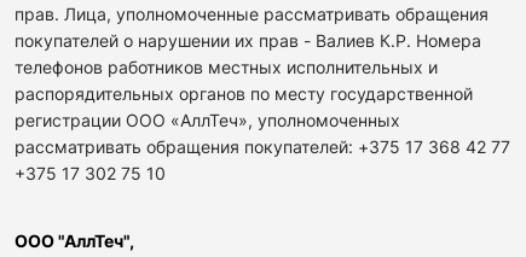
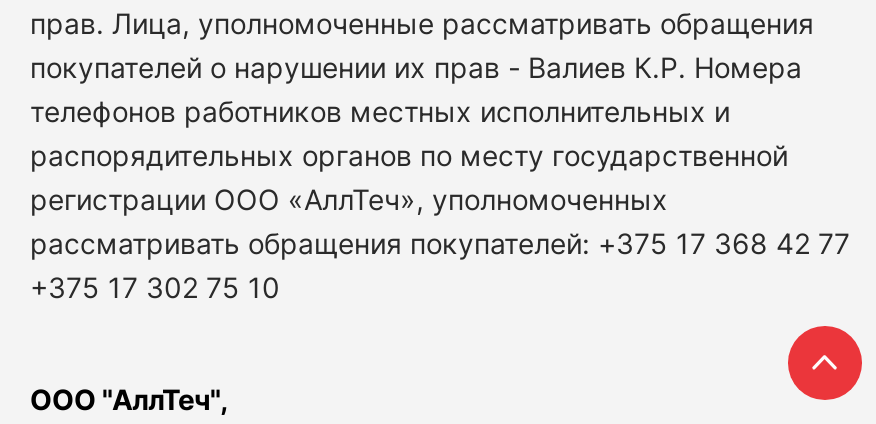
none -> [786,324,864,402] [image]

